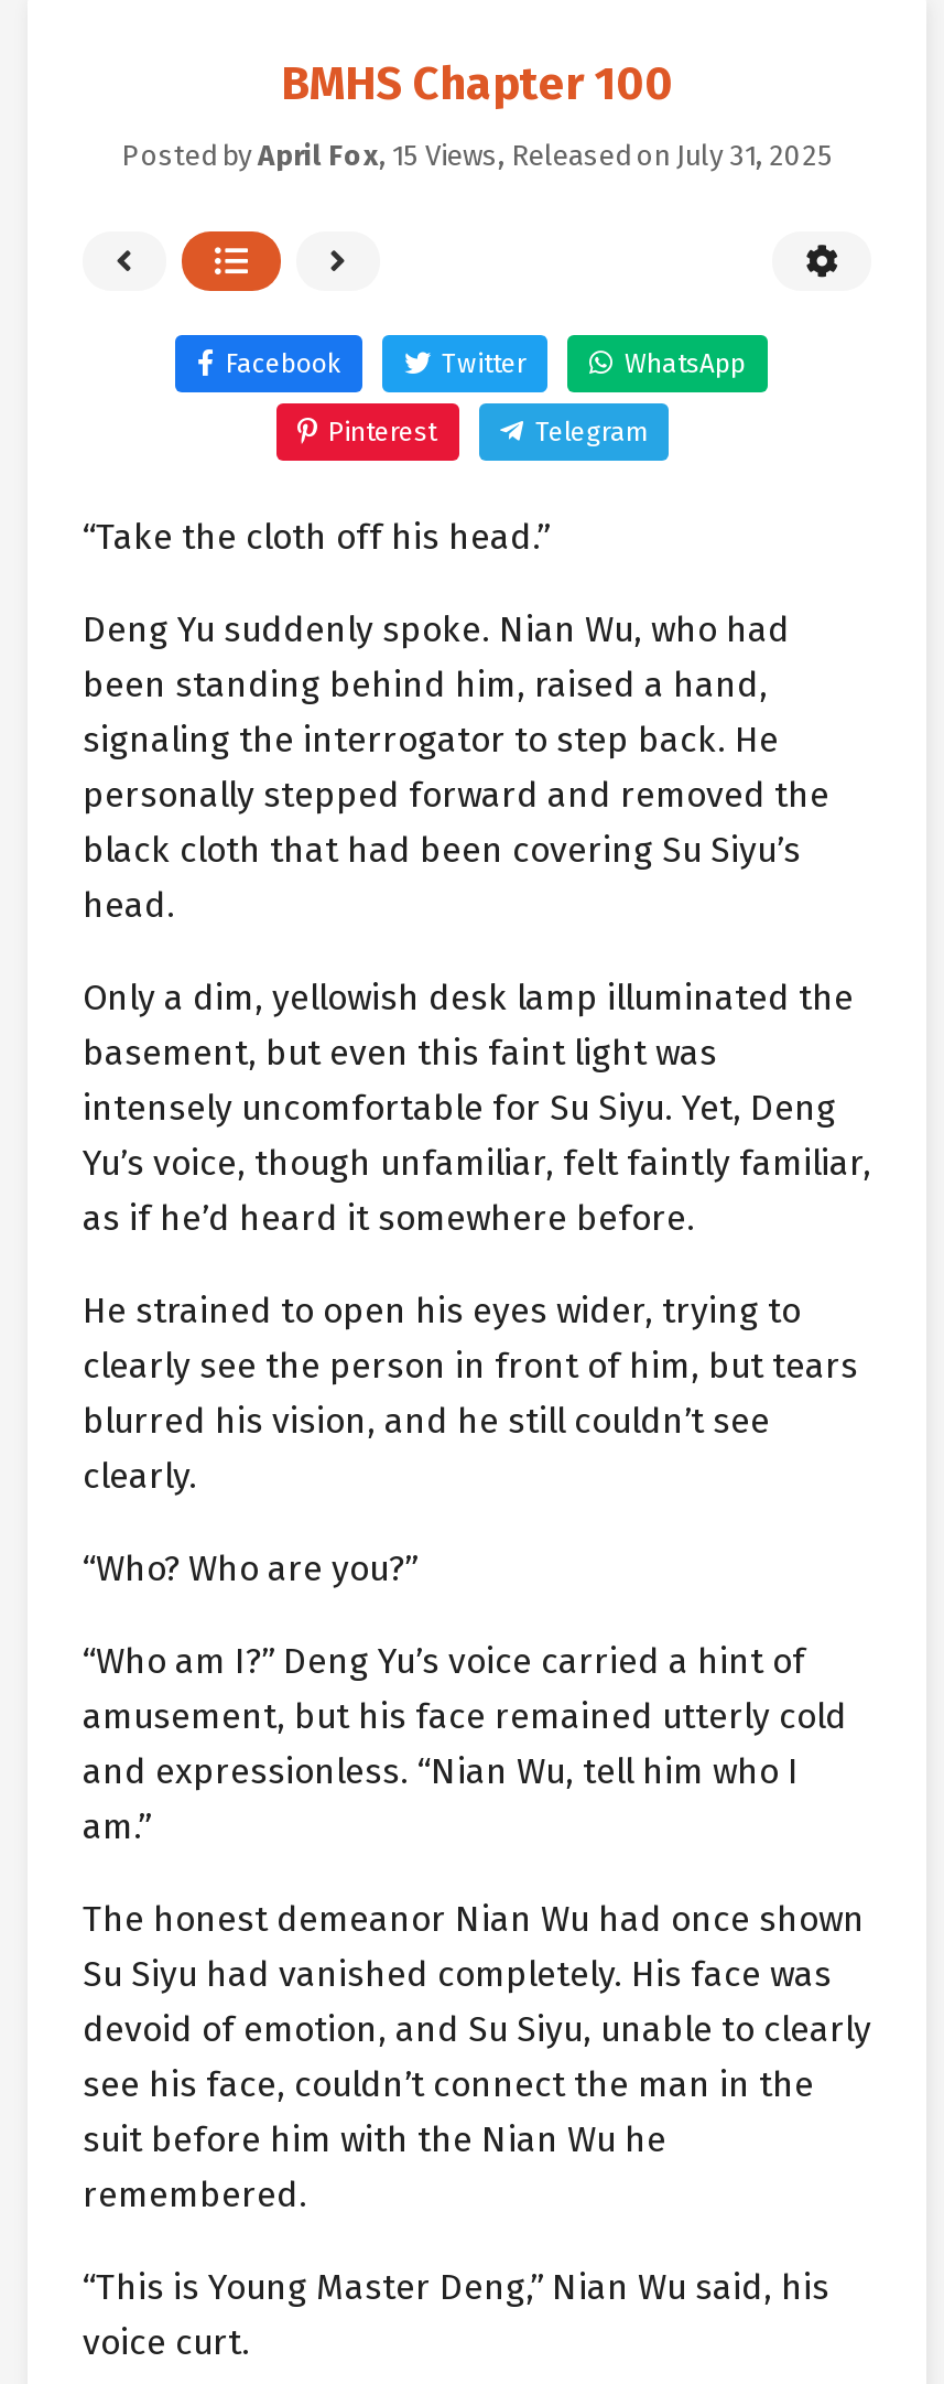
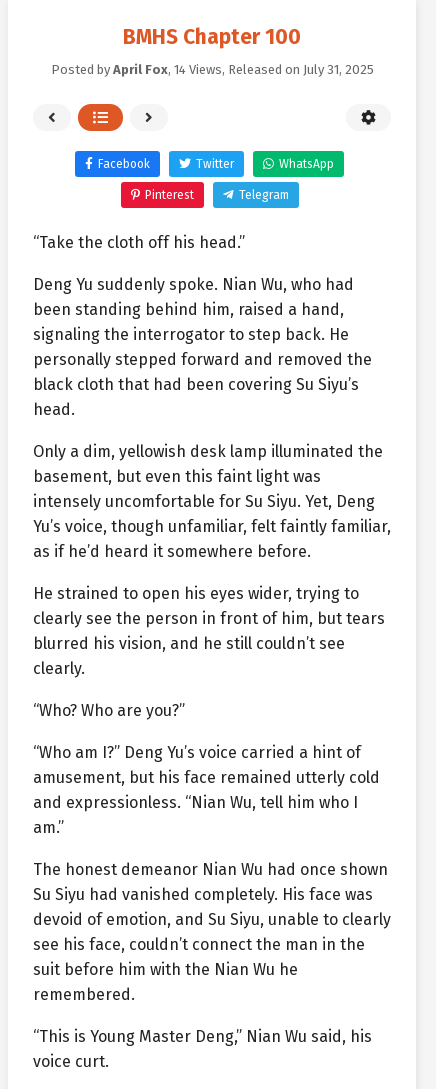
[121,139,833,172] Posted byApril Fox, 15 Views, Released on July 31, 2025 -> [50,62,373,77] Posted byApril Fox, 14 Views, Released on July 31, 2025

